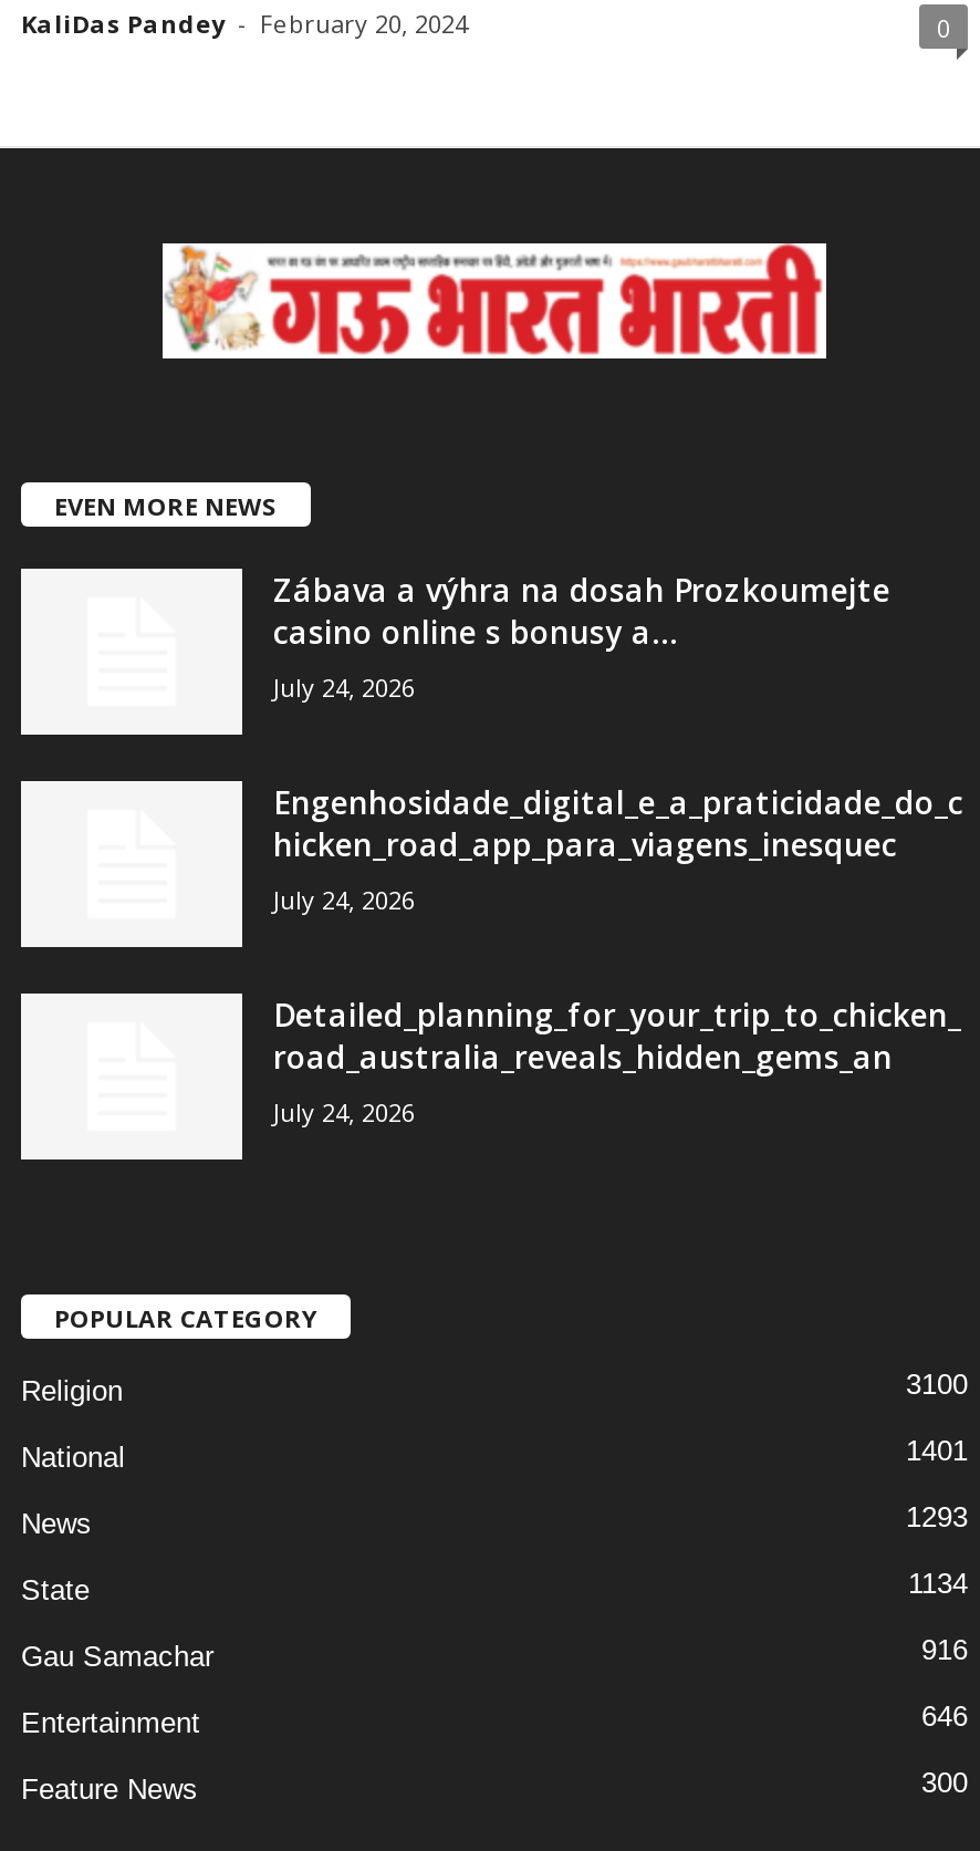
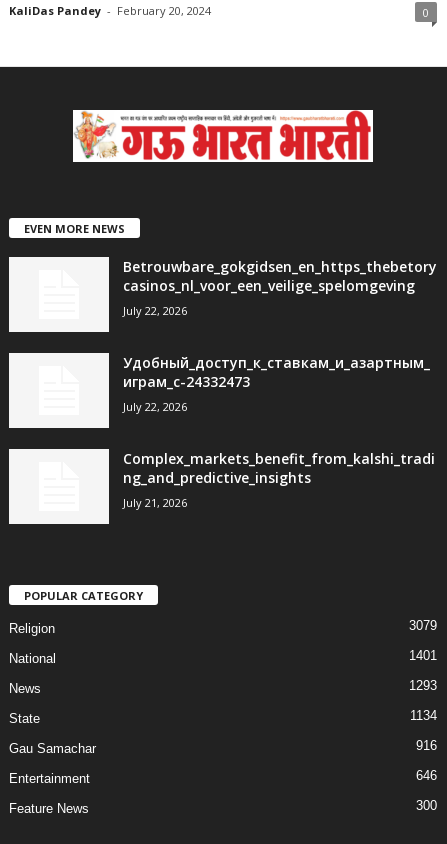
[273,569,890,704] Zábava a výhra na dosah Prozkoumejte | casino online s bonusy a... | July 24, 2026 -> [123,257,437,318] Betrouwbare_gokgidsen_en_https_thebetory | casinos_nl_voor_een_veilige_spelomgeving | July 22, 2026
[273,782,963,917] Engenhosidade_digital_e_a_praticidade_do_c | hicken_road_app_para_viagens_inesquec | July 24, 2026 -> [123,353,430,414] Удобный_доступ_к_ставкам_и_азартным_ | играм_с-24332473 | July 22, 2026
[273,994,961,1129] Detailed_planning_for_your_trip_to_chicken_ | road_australia_reveals_hidden_gems_an | July 24, 2026 -> [123,449,435,510] Complex_markets_benefit_from_kalshi_tradi | ng_and_predictive_insights | July 21, 2026
[906,1368,968,1401] 3100 -> [409,618,437,633] 3079

